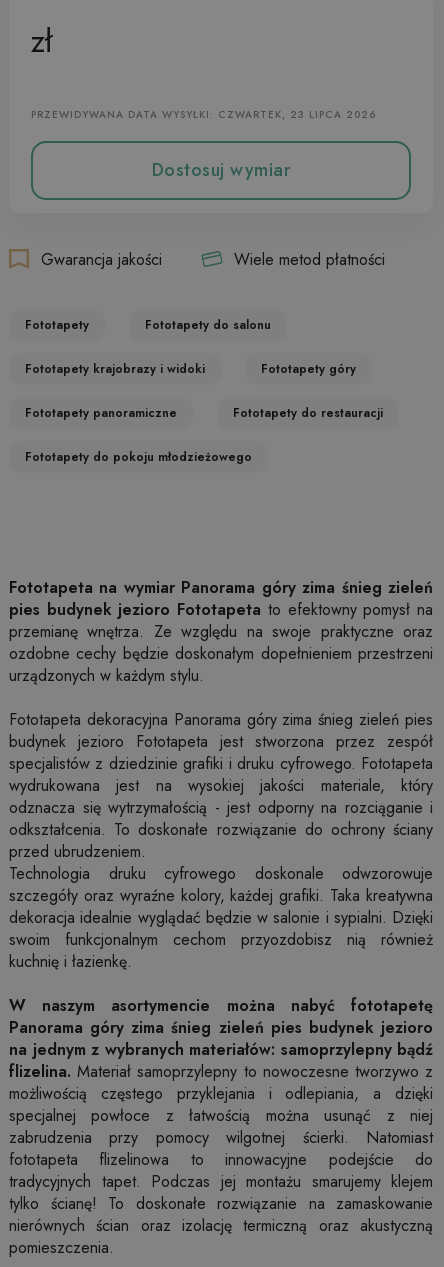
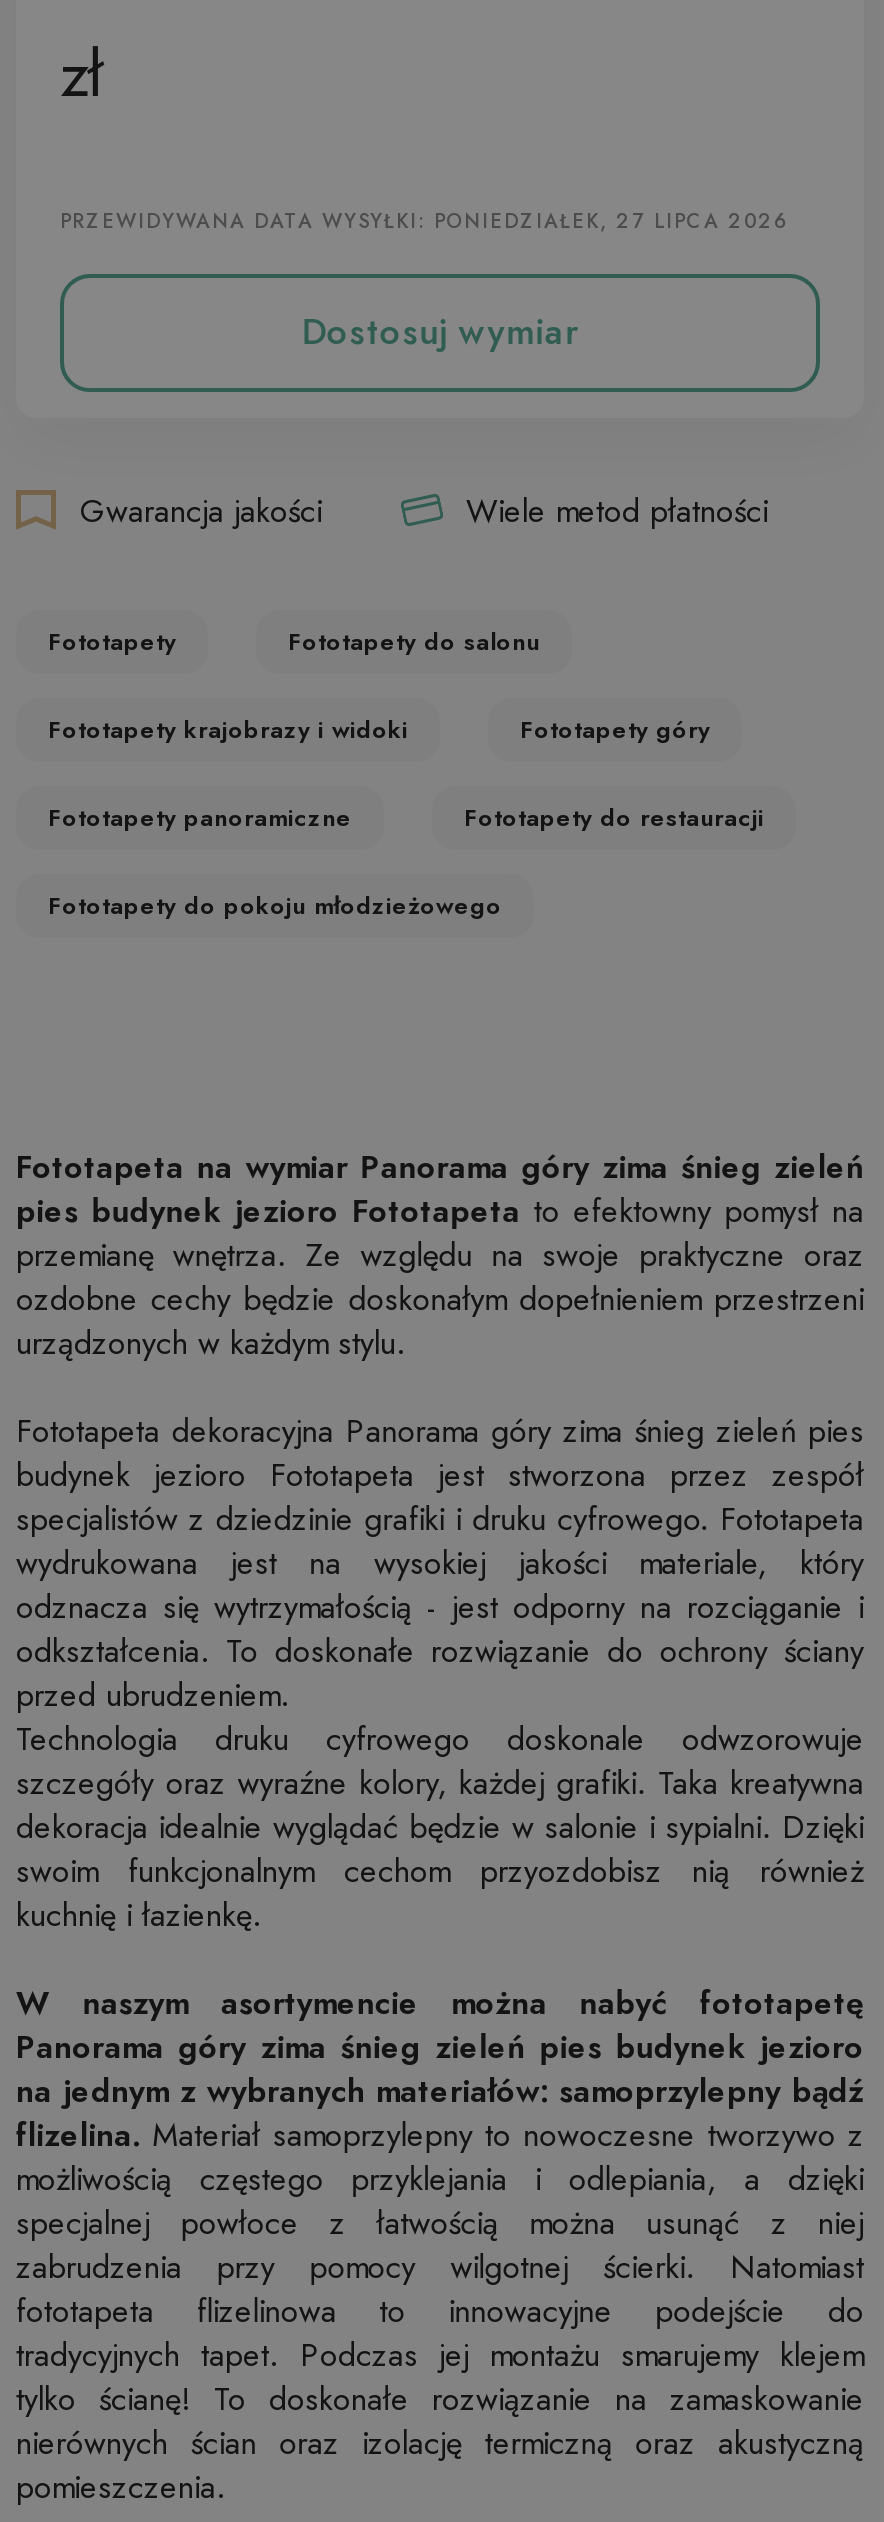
[31,107,376,122] PRZEWIDYWANA DATA WYSYŁKI: CZWARTEK, 23 LIPCA 2026 -> [60,207,788,237] PRZEWIDYWANA DATA WYSYŁKI: PONIEDZIAŁEK, 27 LIPCA 2026

